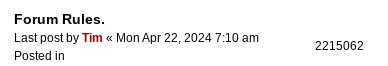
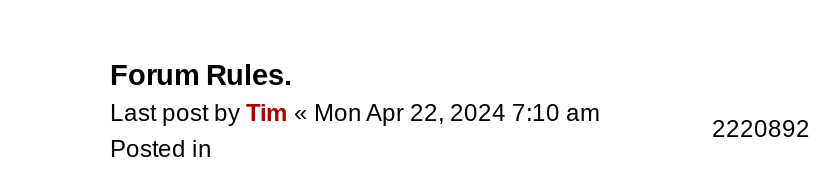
[315,39,364,53] 2215062 -> [712,115,810,143] 2220892

